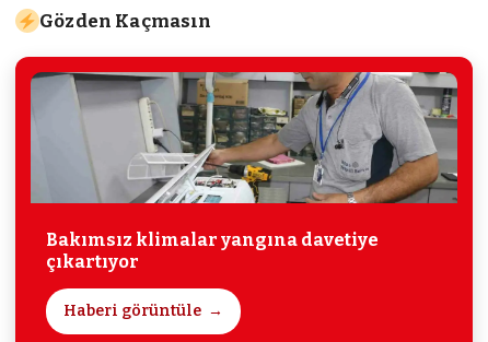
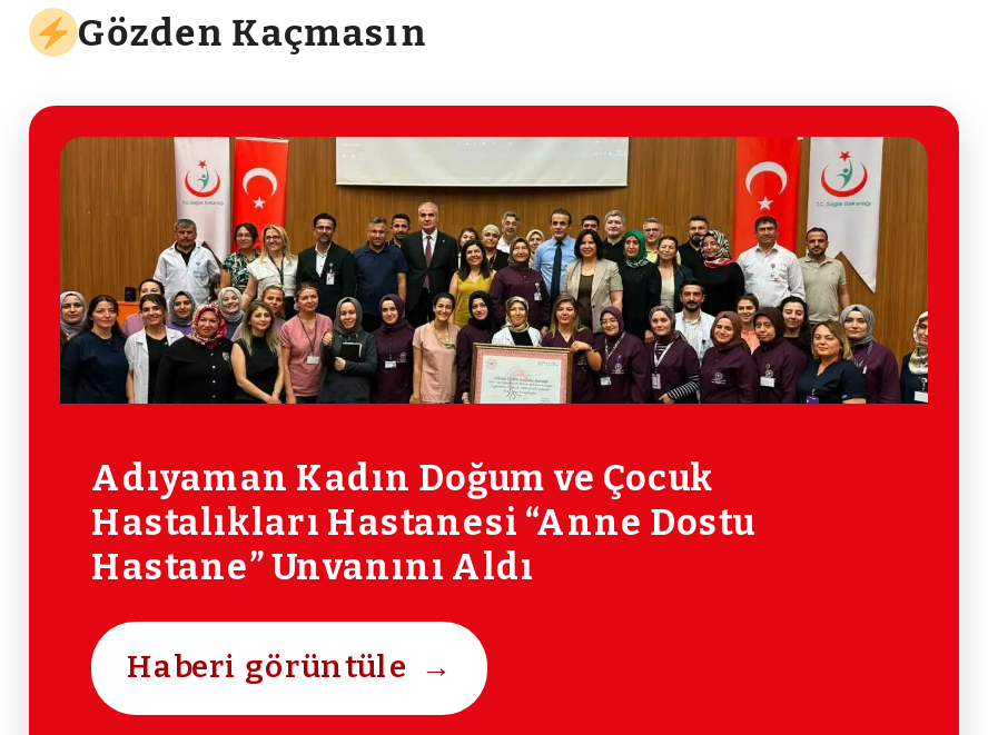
[30,71,458,273] [image] | Bakımsız klimalar yangına davetiye | çıkartıyor -> [58,135,930,589] [image] | Adıyaman Kadın Doğum ve Çocuk | Hastalıkları Hastanesi “Anne Dostu | Hastane” Unvanını Aldı

